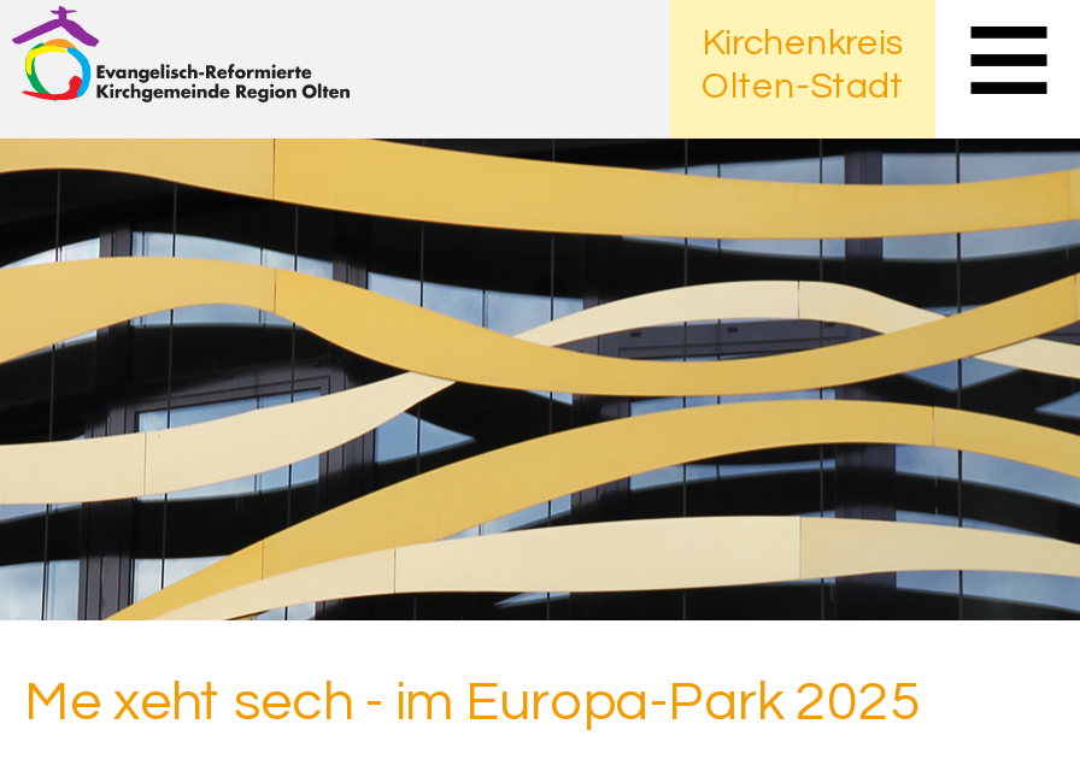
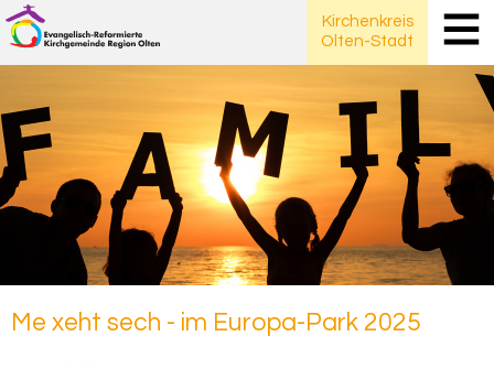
[7,136,1073,623] [image] -> [3,64,491,286] [image]

